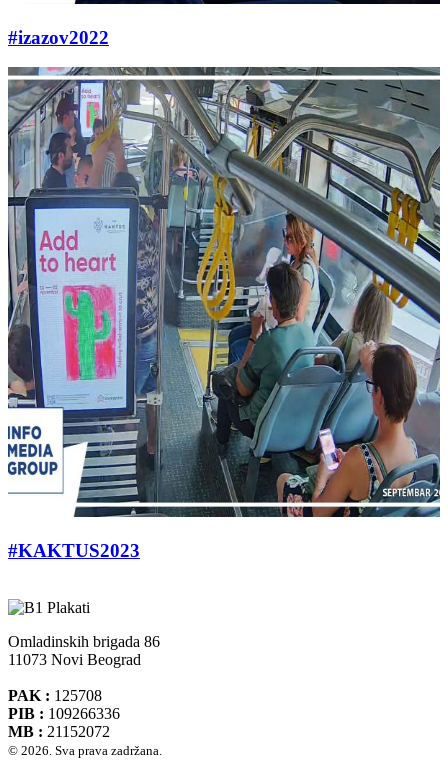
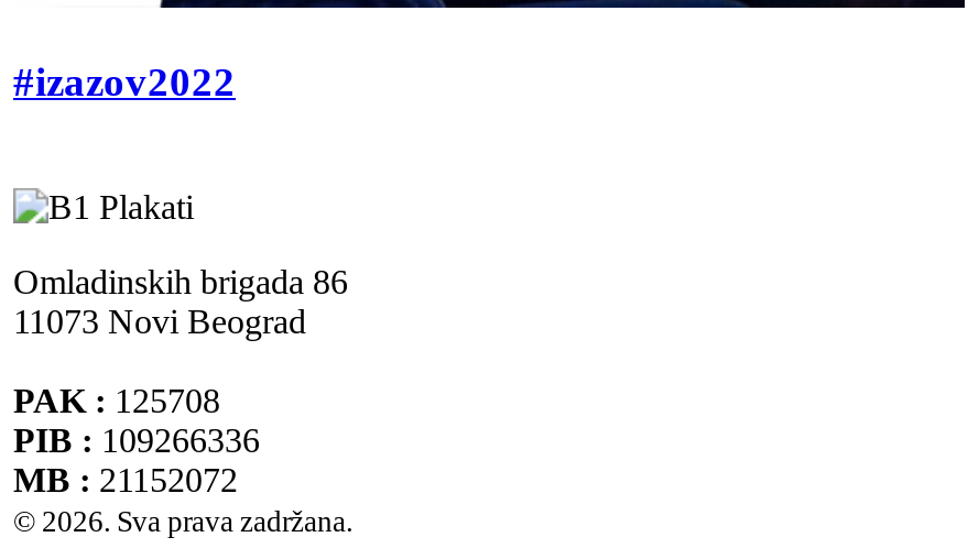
[7,66,441,561] [image] | #KAKTUS2023 -> none

